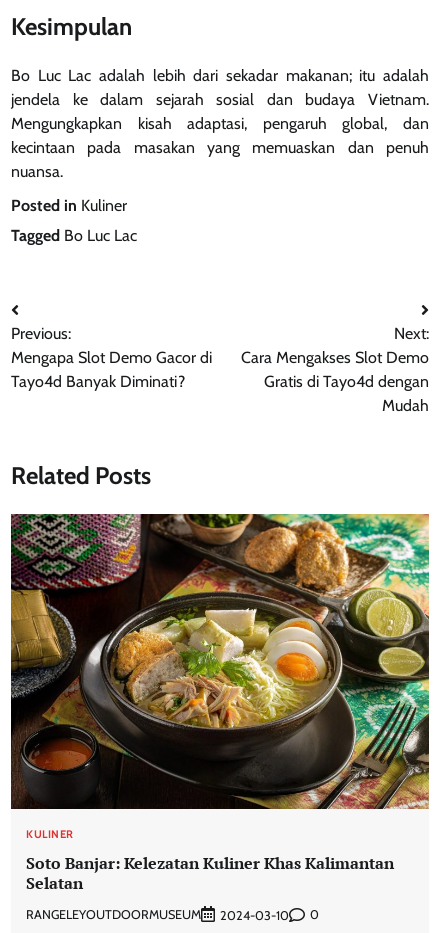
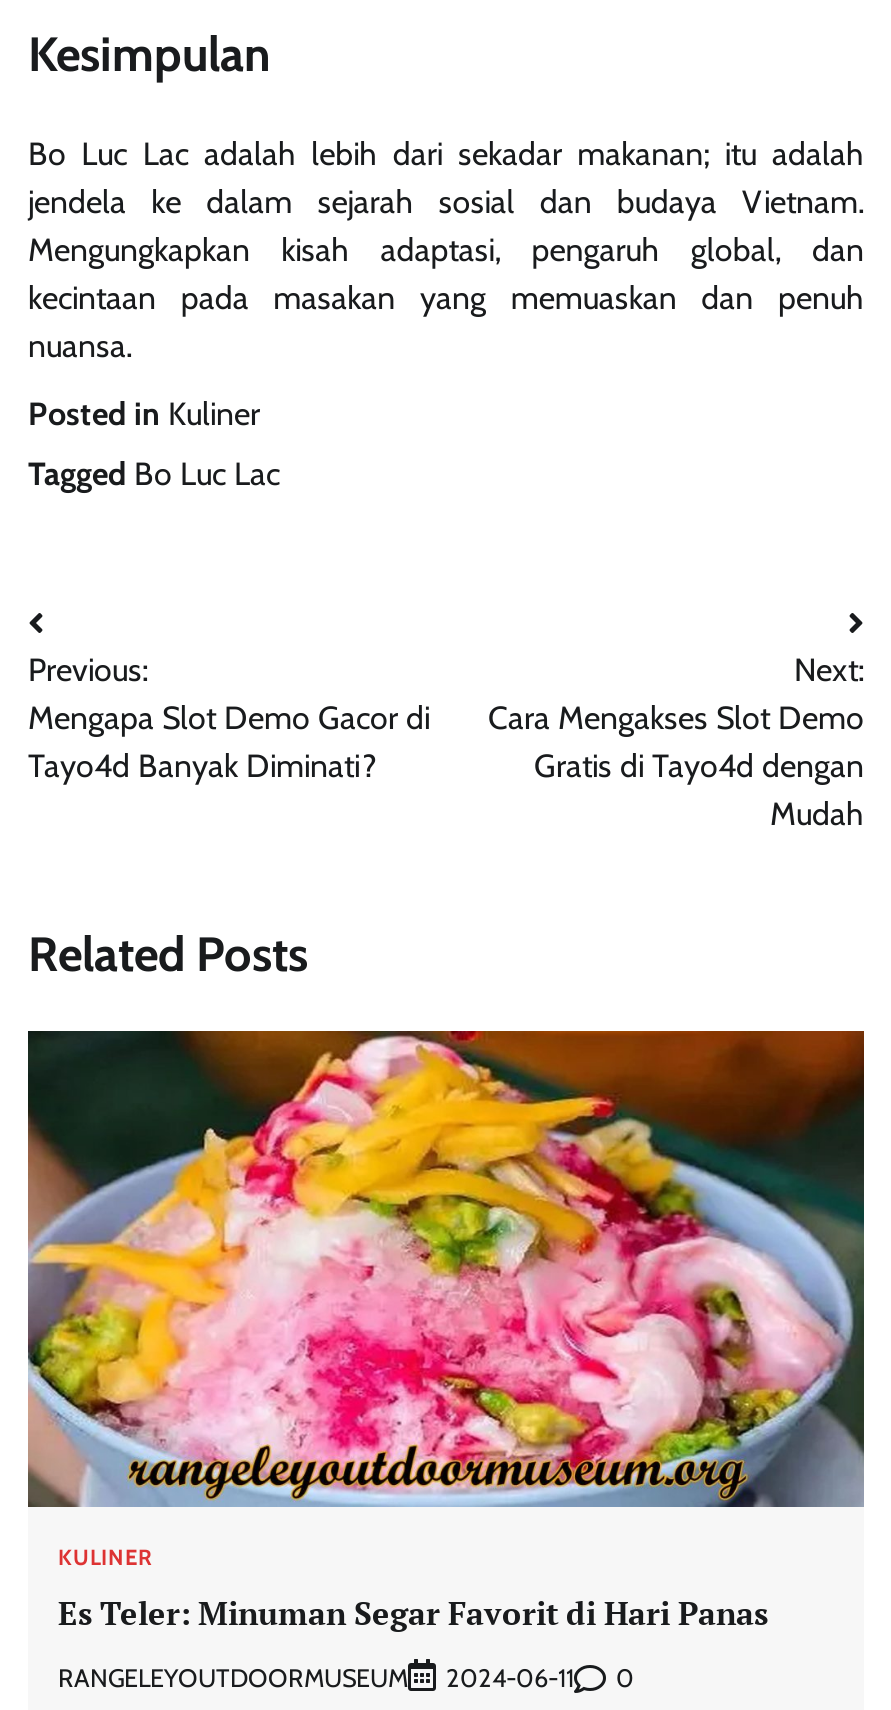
[10,513,430,809] [image] -> [28,1030,866,1510] [image]
[26,852,394,894] Soto Banjar: Kelezatan Kuliner Khas Kalimantan | Selatan -> [58,1590,768,1634] Es Teler: Minuman Segar Favorit di Hari Panas
[220,908,289,923] 2024-03-10 -> [446,1663,574,1693] 2024-06-11

